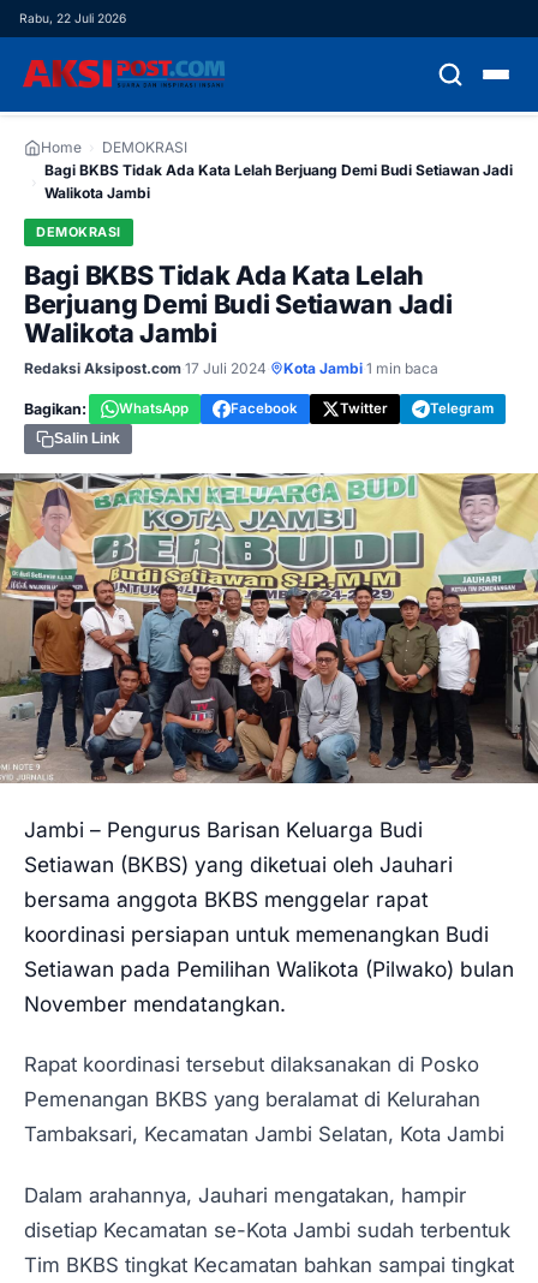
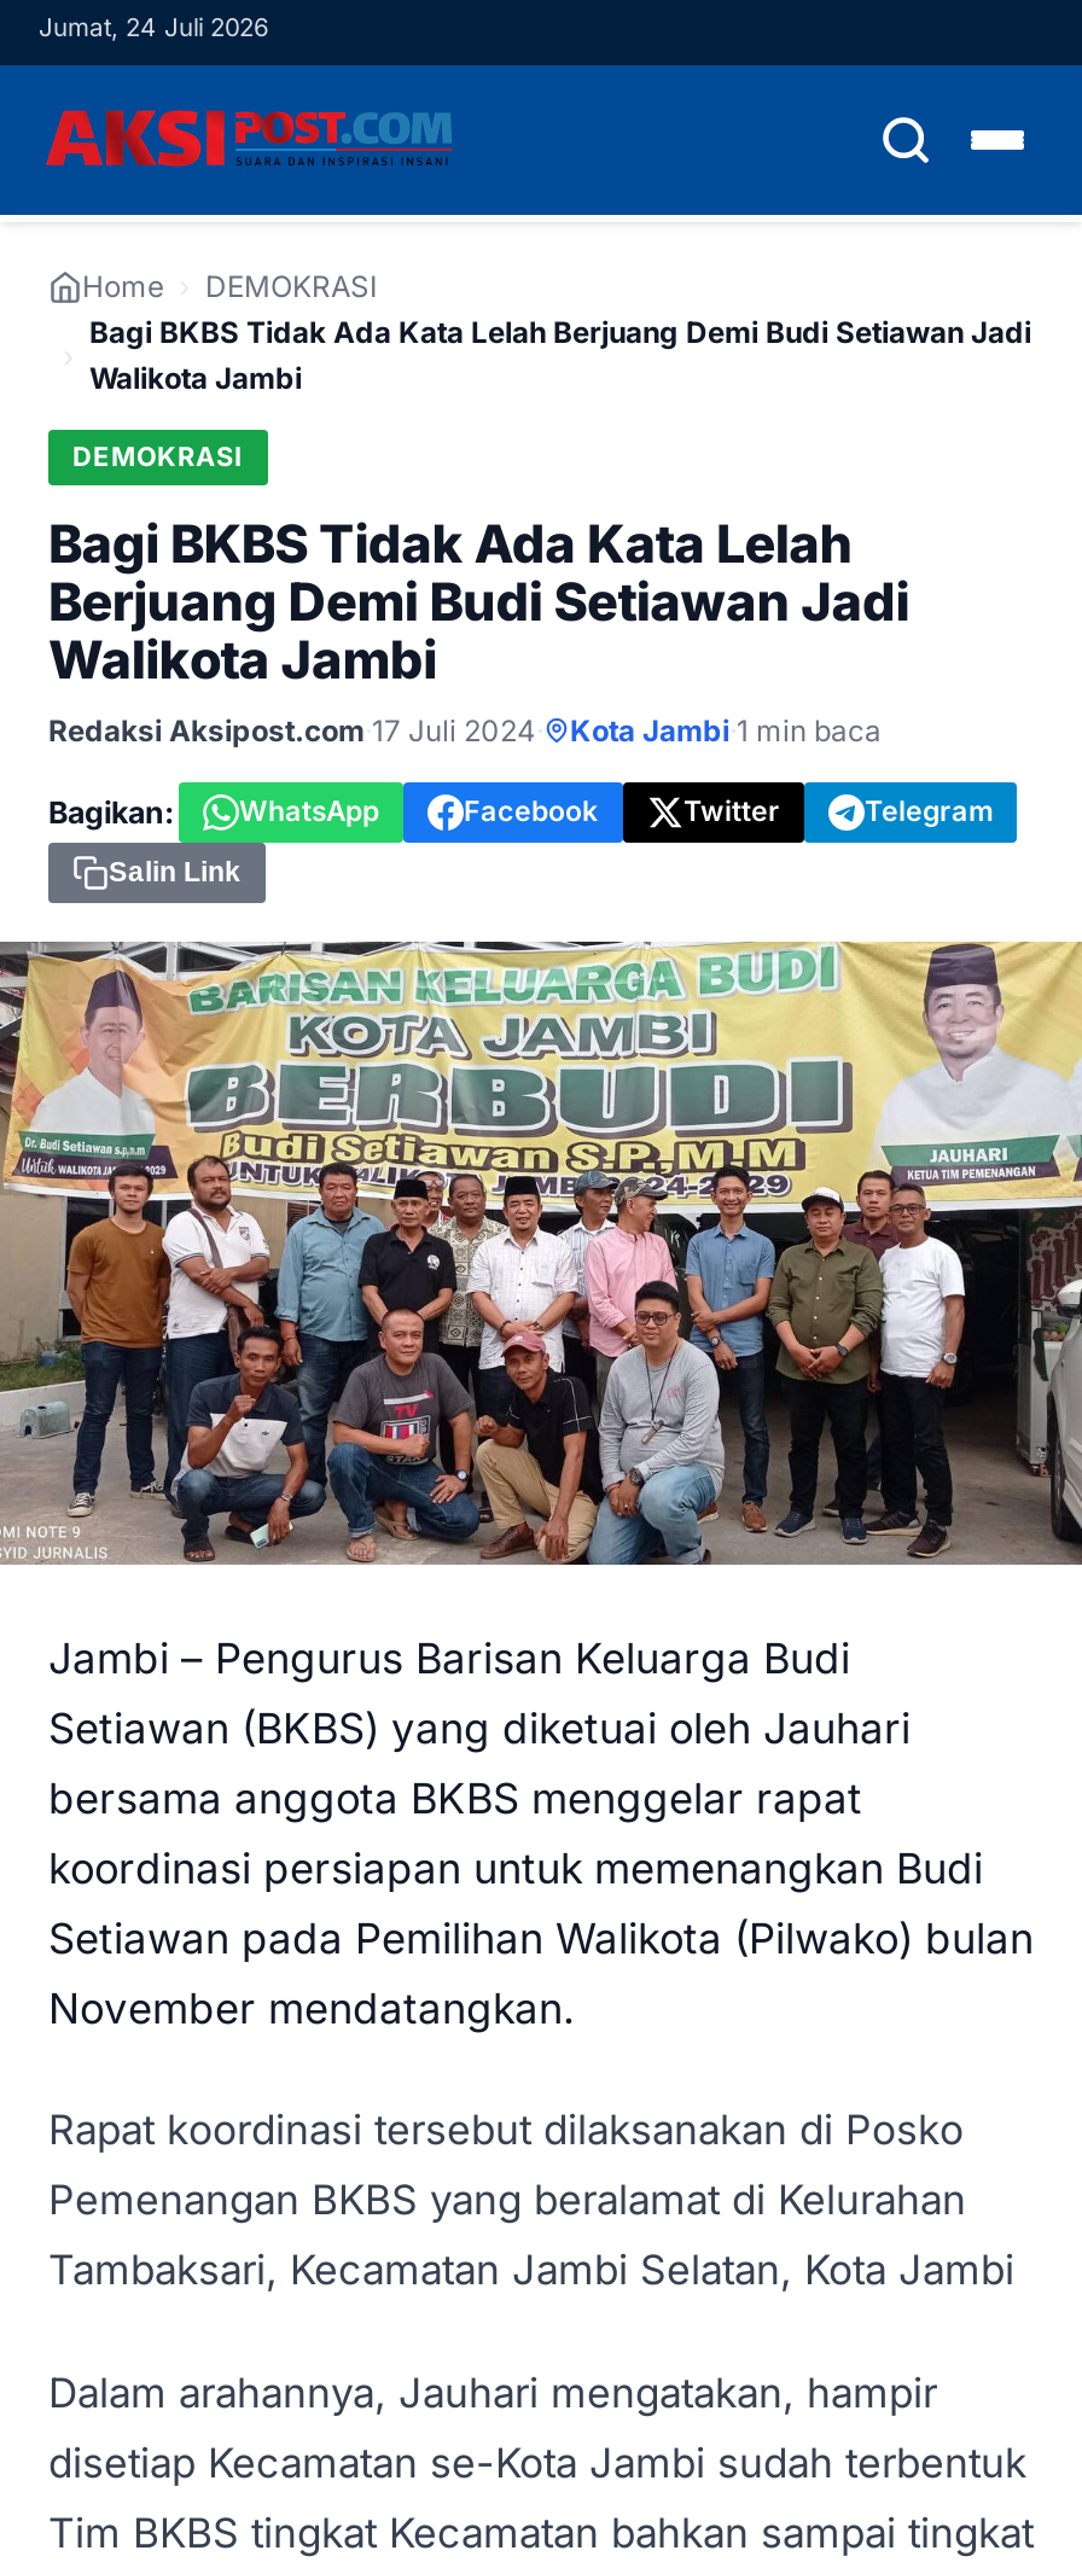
[19,11,126,25] Rabu, 22 Juli 2026 -> [39,12,268,41] Jumat, 24 Juli 2026

